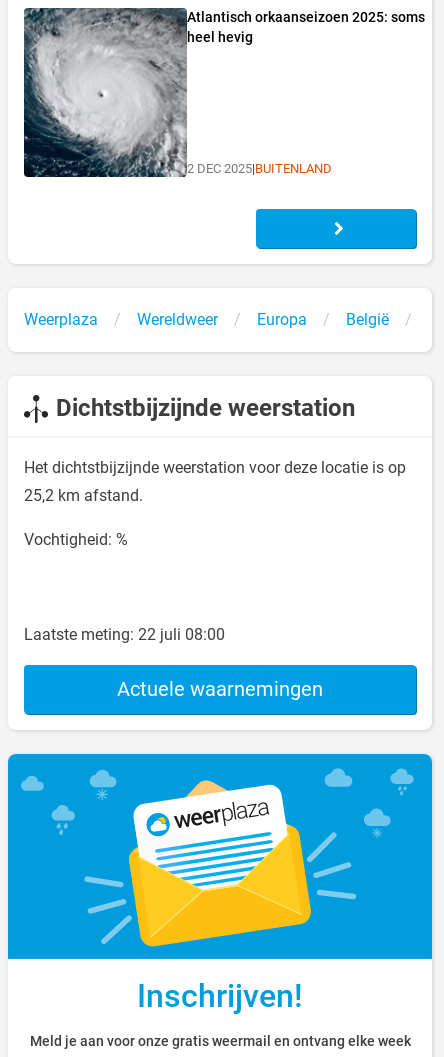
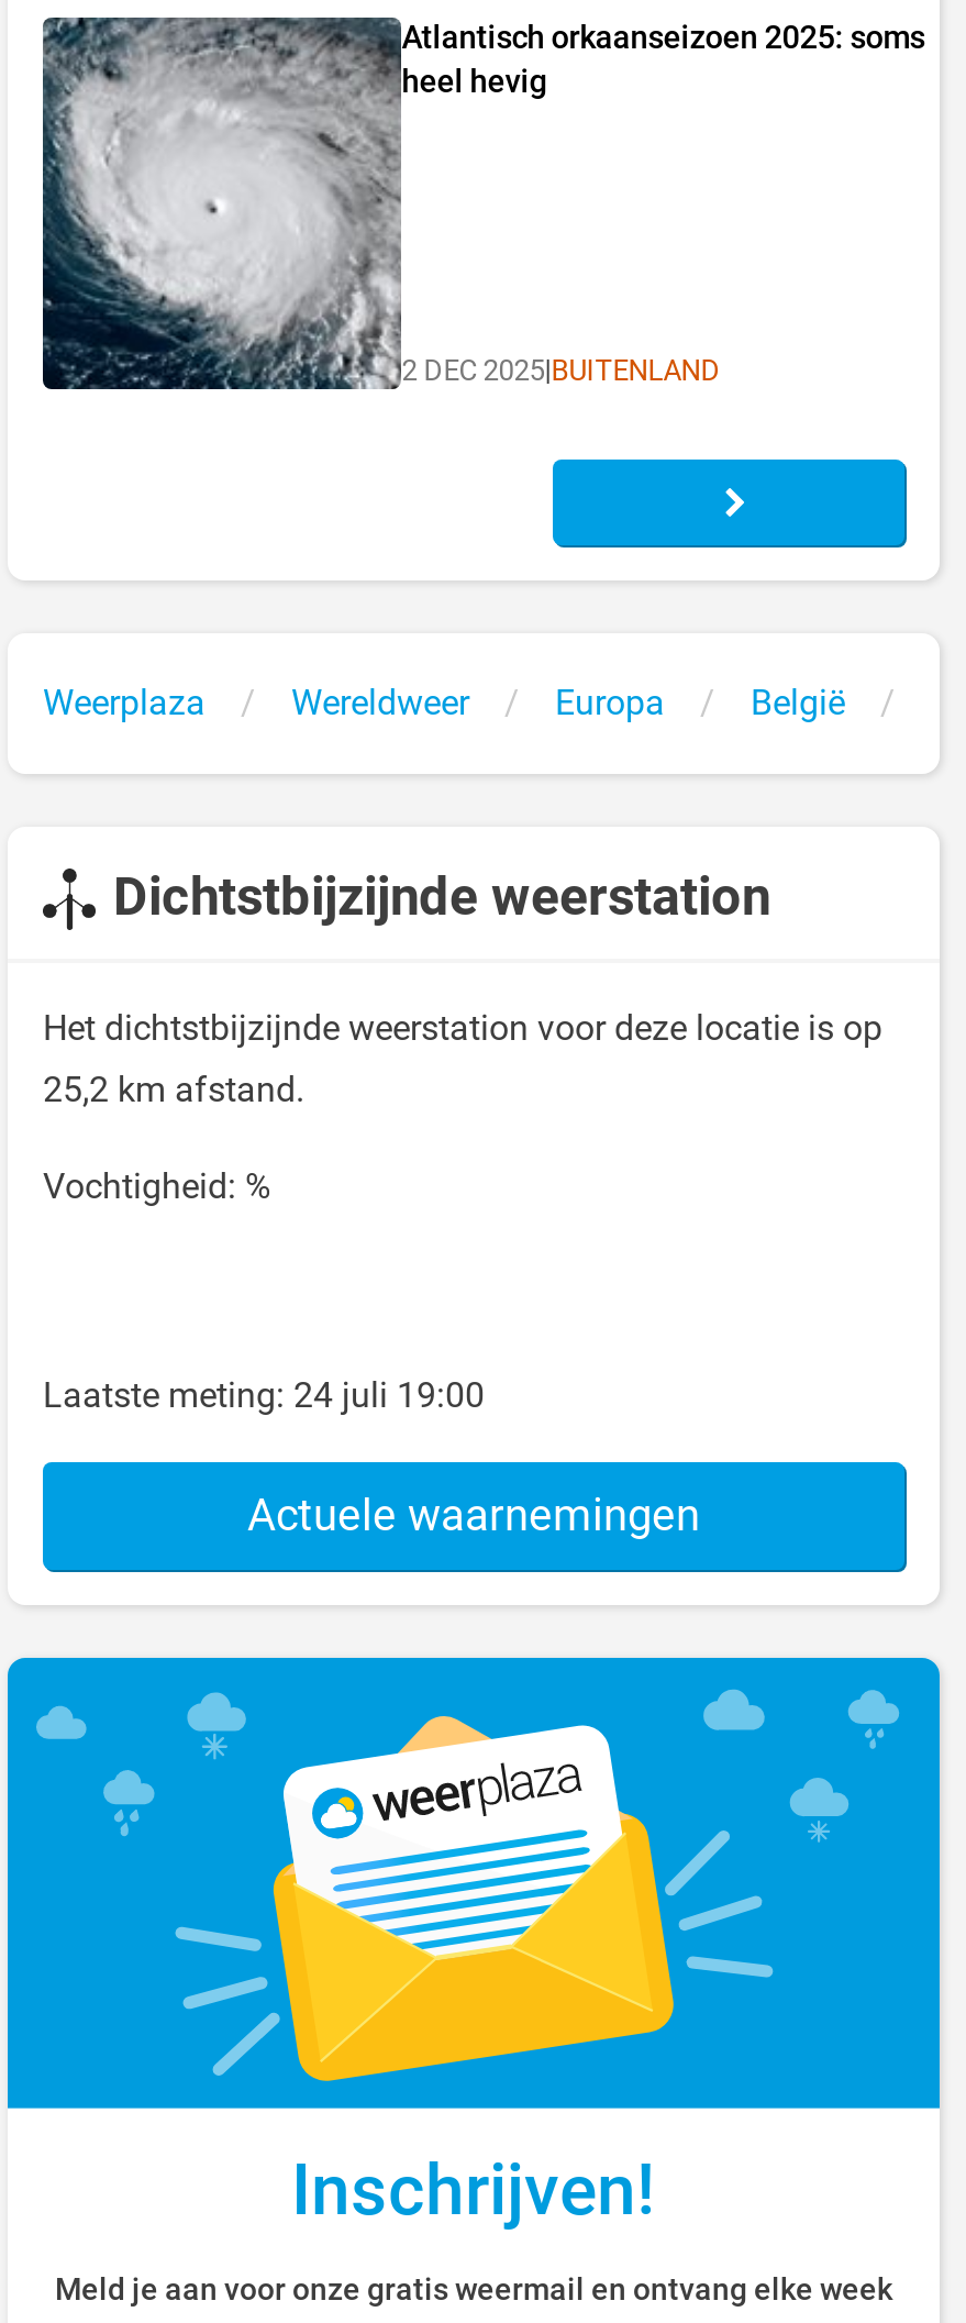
[24,625,225,644] Laatste meting: 22 juli 08:00 -> [43,1375,485,1417] Laatste meting: 24 juli 19:00

